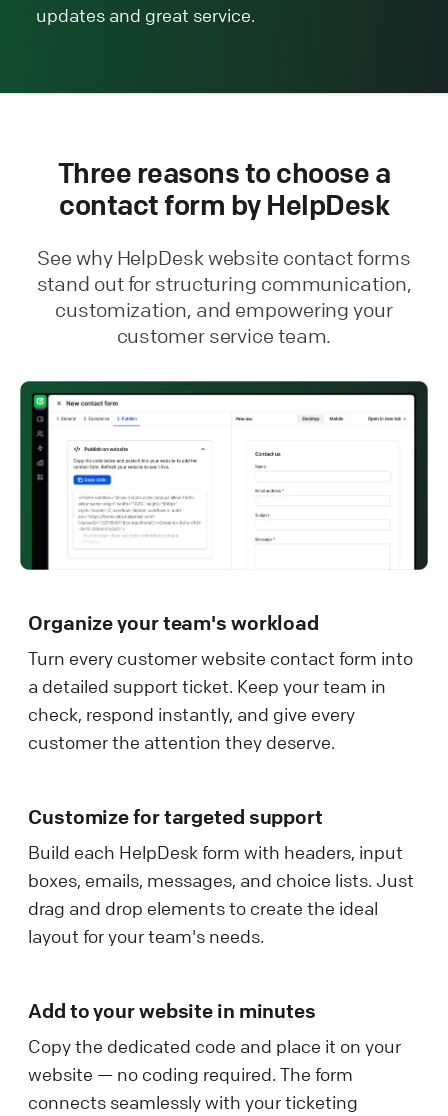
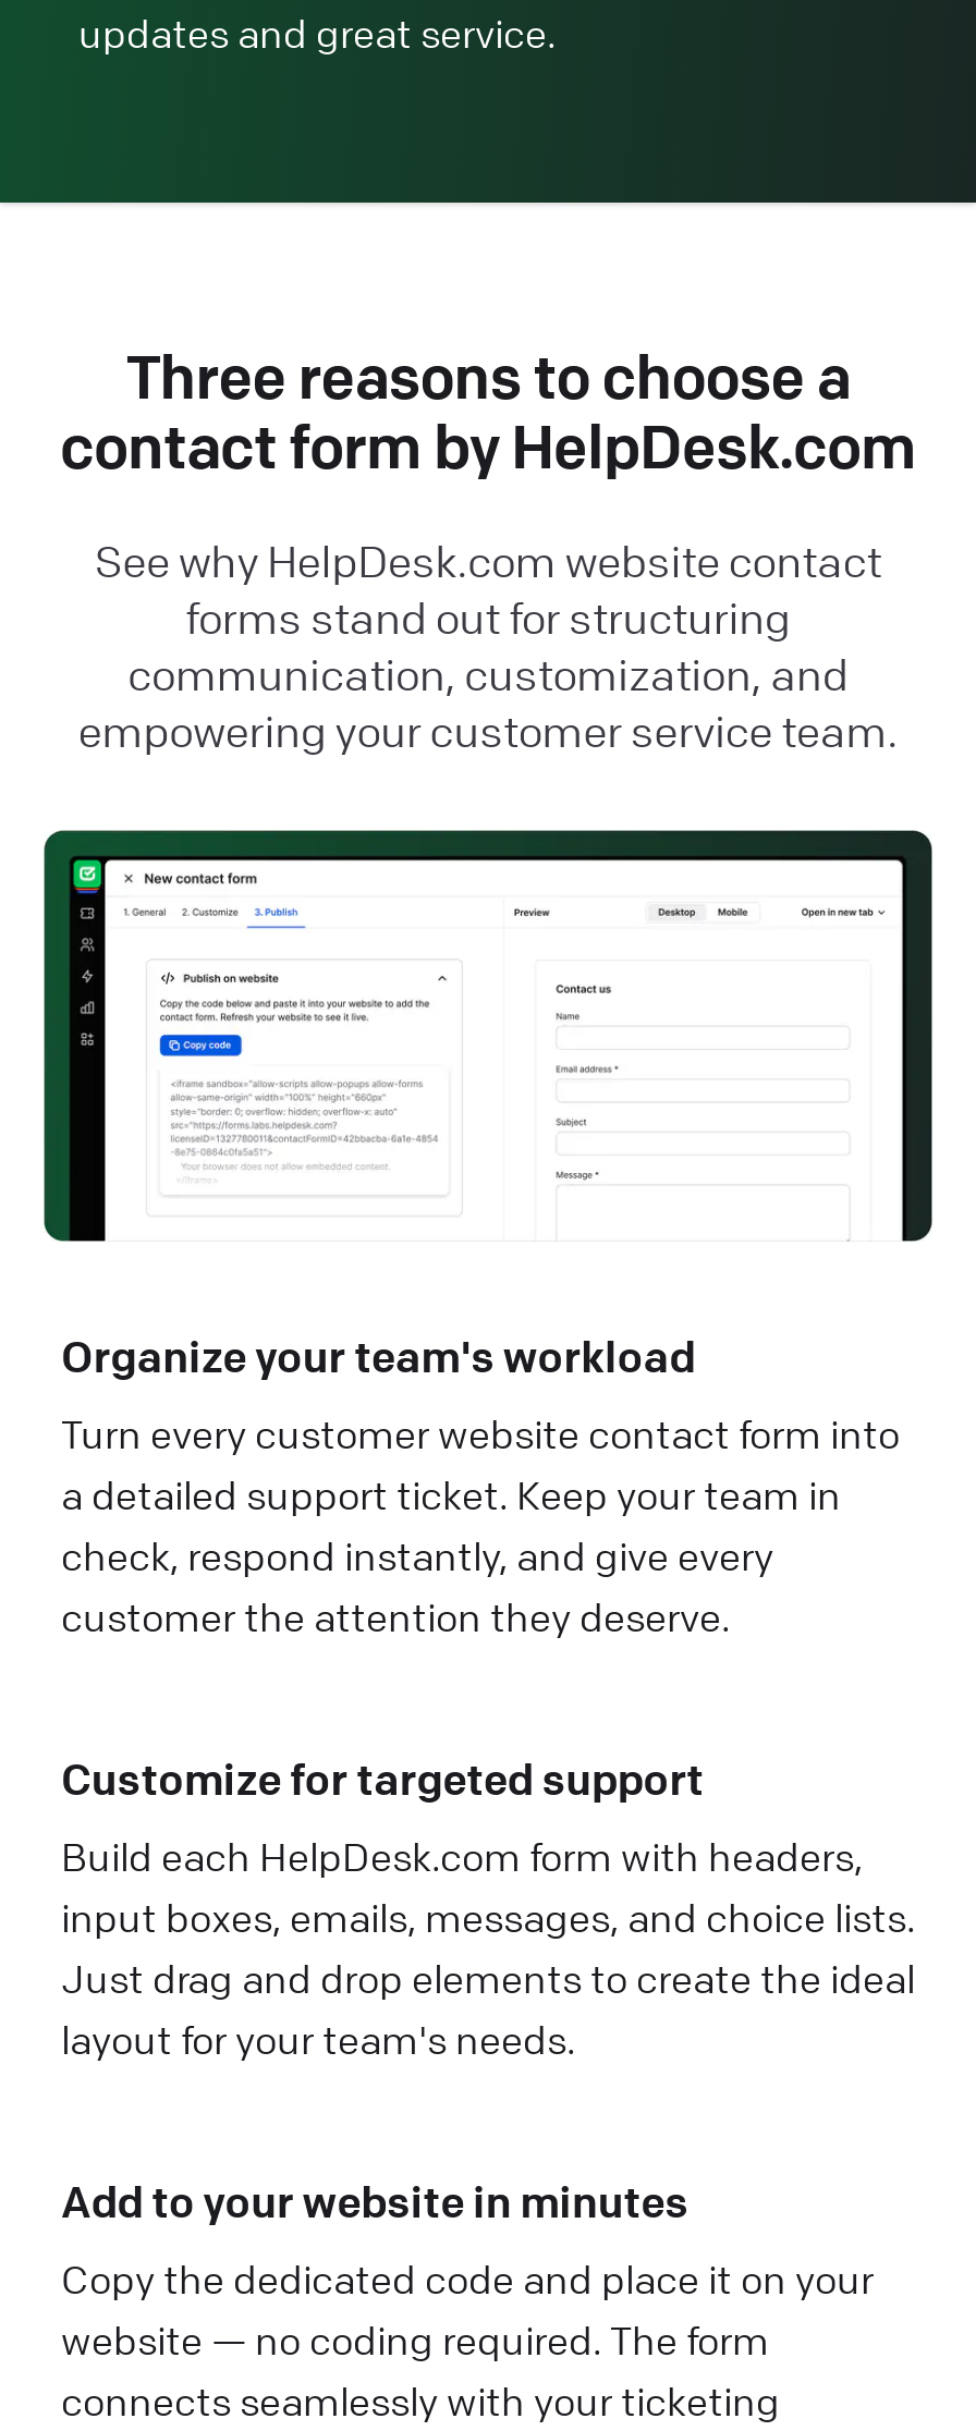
[59,187,389,222] contact form by HelpDesk -> [60,408,916,484] contact form by HelpDesk.com
[36,245,411,348] See why HelpDesk website contact forms | stand out for structuring communication, | customization, and empowering your | customer service team. -> [78,535,898,759] See why HelpDesk.com website contact | forms stand out for structuring | communication, customization, and | empowering your customer service team.
[28,841,414,919] Build each HelpDesk form with headers, input | boxes, emails, messages, and choice lists. Just | drag and drop elements to create the ideal -> [61,1832,915,2002] Build each HelpDesk.com form with headers, | input boxes, emails, messages, and choice lists. | Just drag and drop elements to create the ideal

